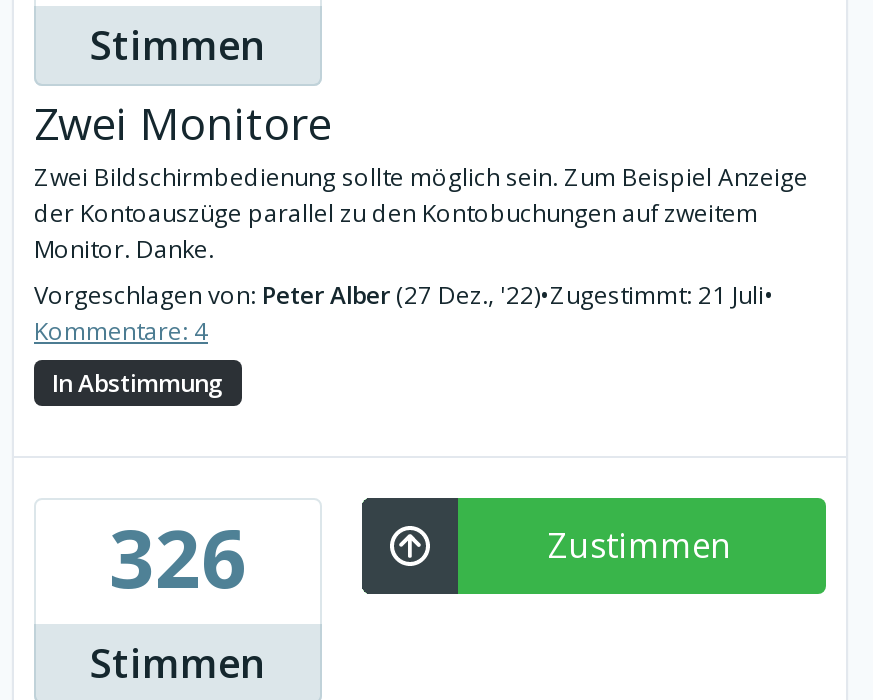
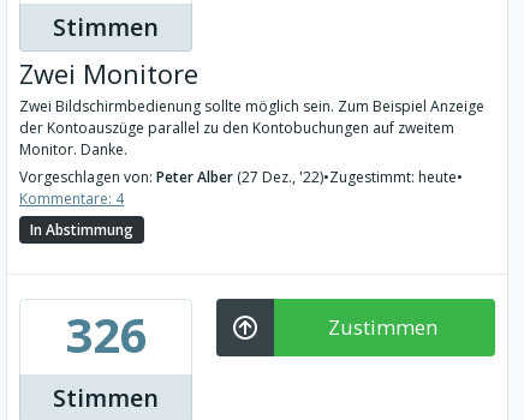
[34,278,774,312] Vorgeschlagen von: Peter Alber (27 Dez., '22)•Zugestimmt: 21 Juli• -> [19,167,463,187] Vorgeschlagen von: Peter Alber (27 Dez., '22)•Zugestimmt: heute•

